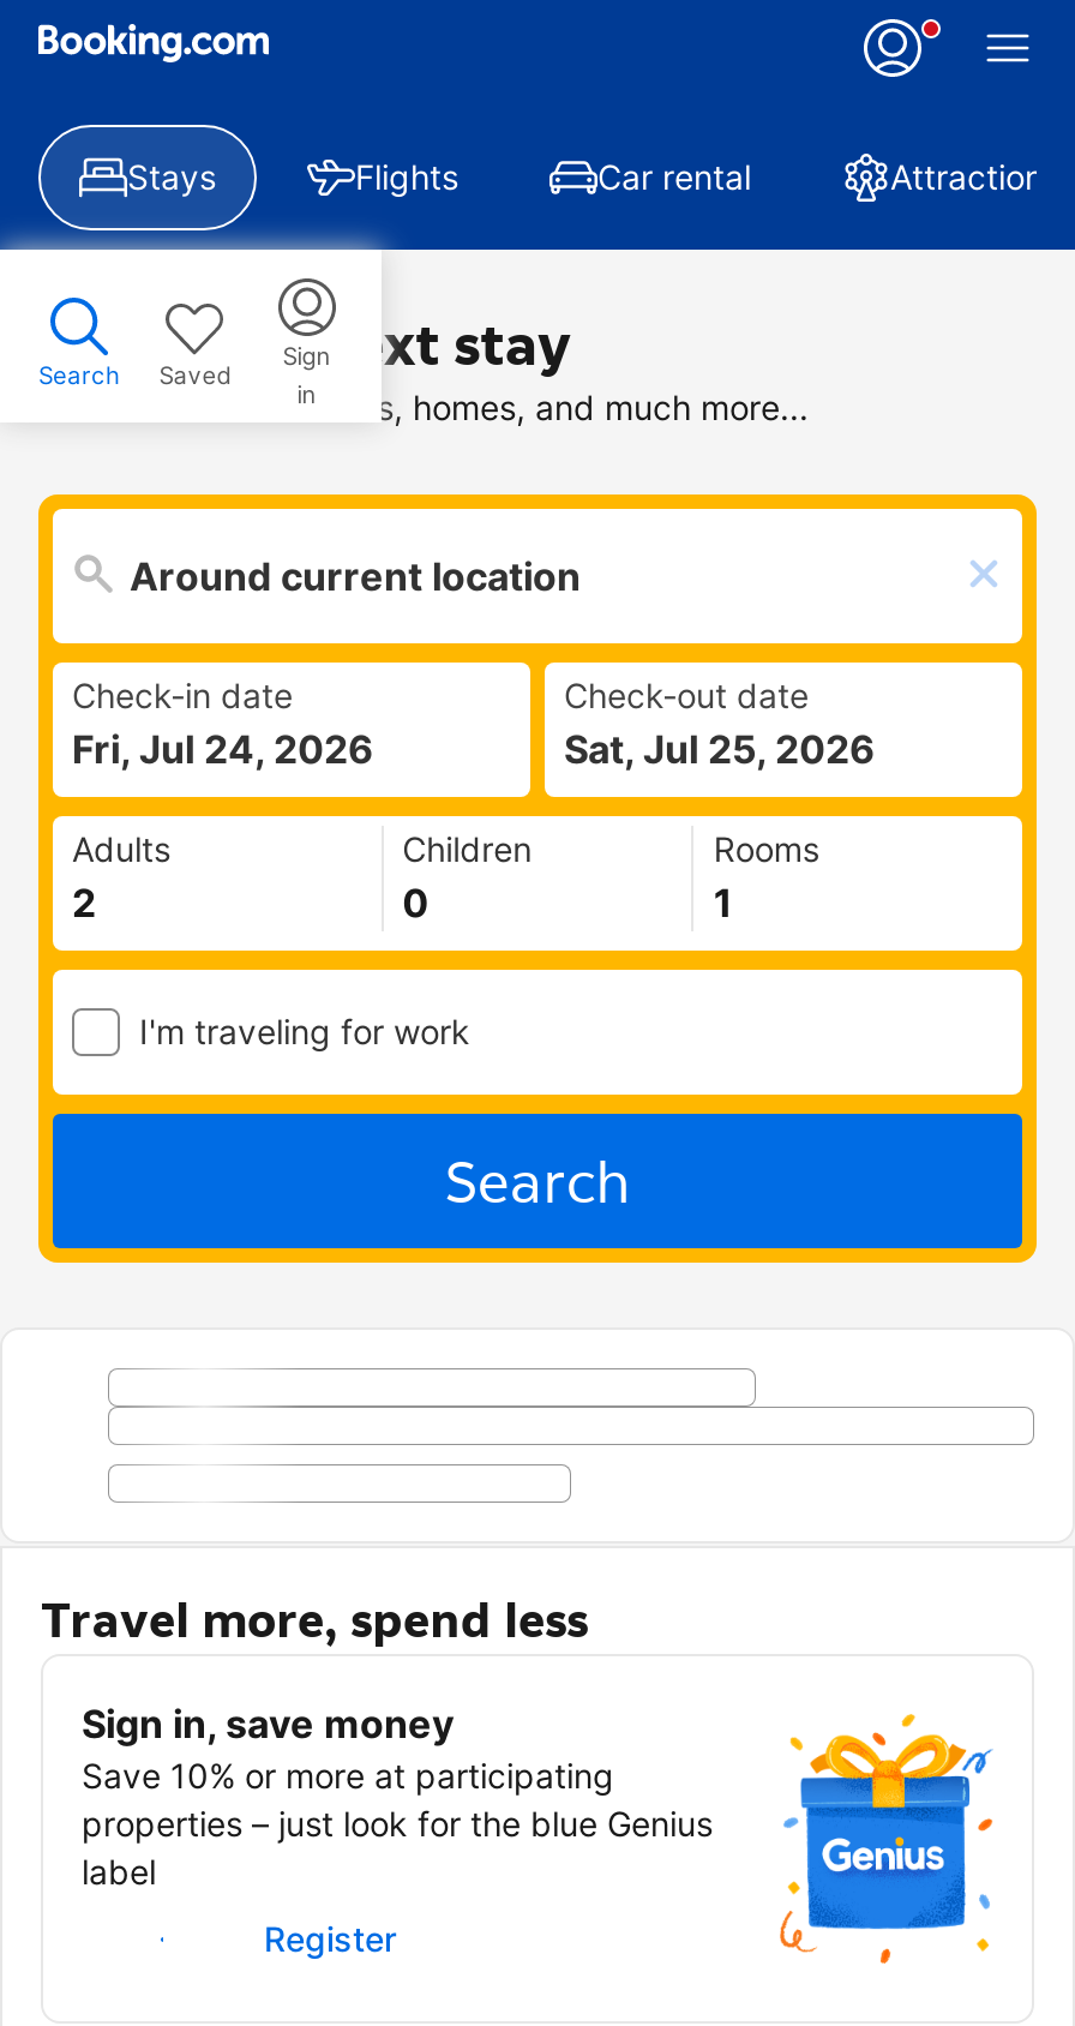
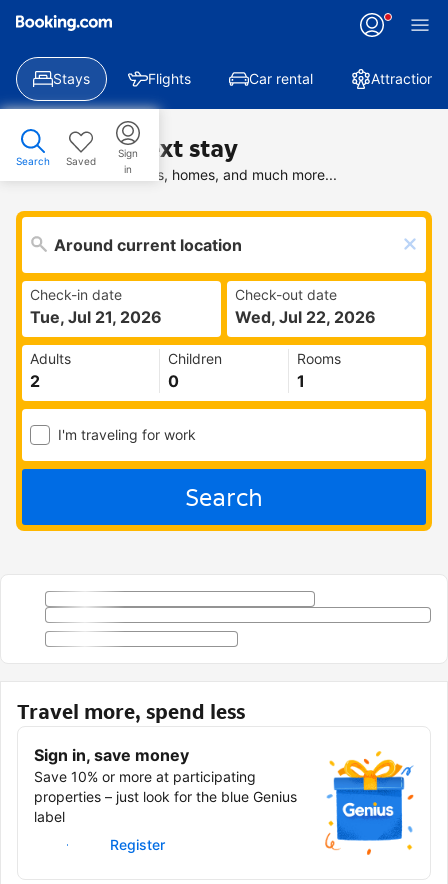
[72,725,374,773] Fri, Jul 24, 2026 -> [30,307,162,327] Tue, Jul 21, 2026
[564,725,876,773] Sat, Jul 25, 2026 -> [235,307,376,327] Wed, Jul 22, 2026

